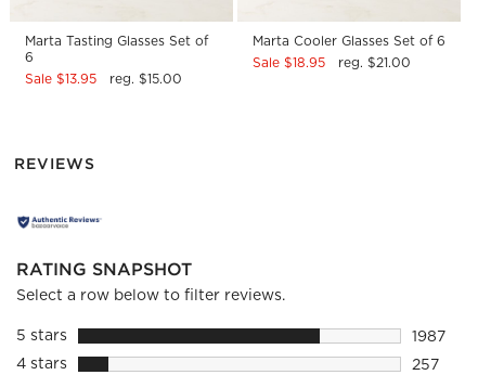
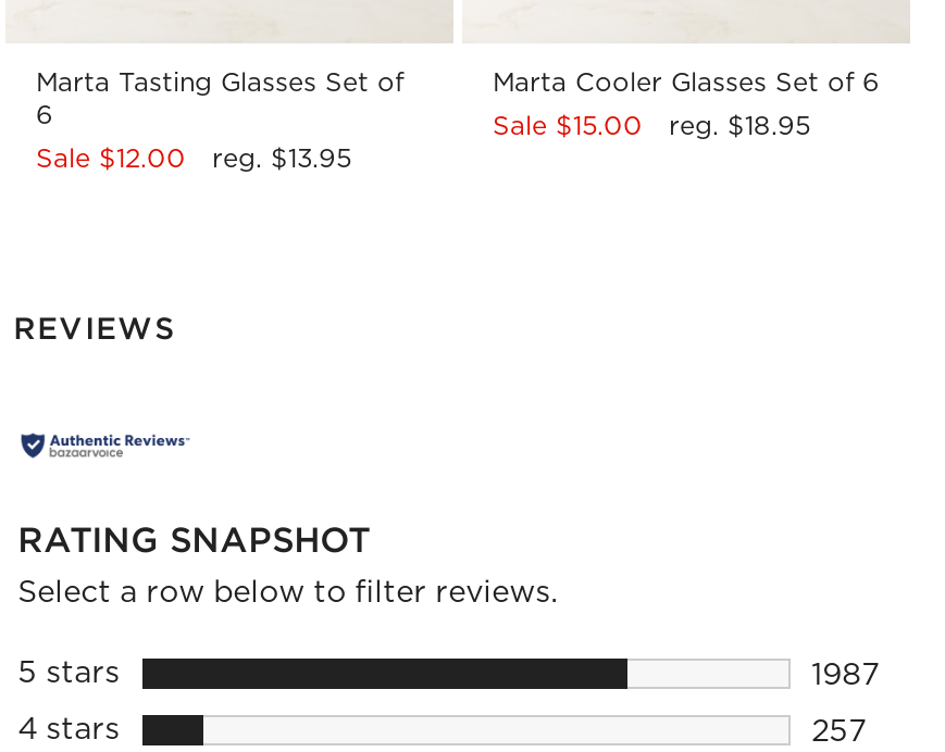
[253,54,411,70] Sale $18.95 reg. $21.00 -> [493,108,810,141] Sale $15.00 reg. $18.95
[25,70,182,87] Sale $13.95 reg. $15.00 -> [36,141,351,174] Sale $12.00 reg. $13.95

